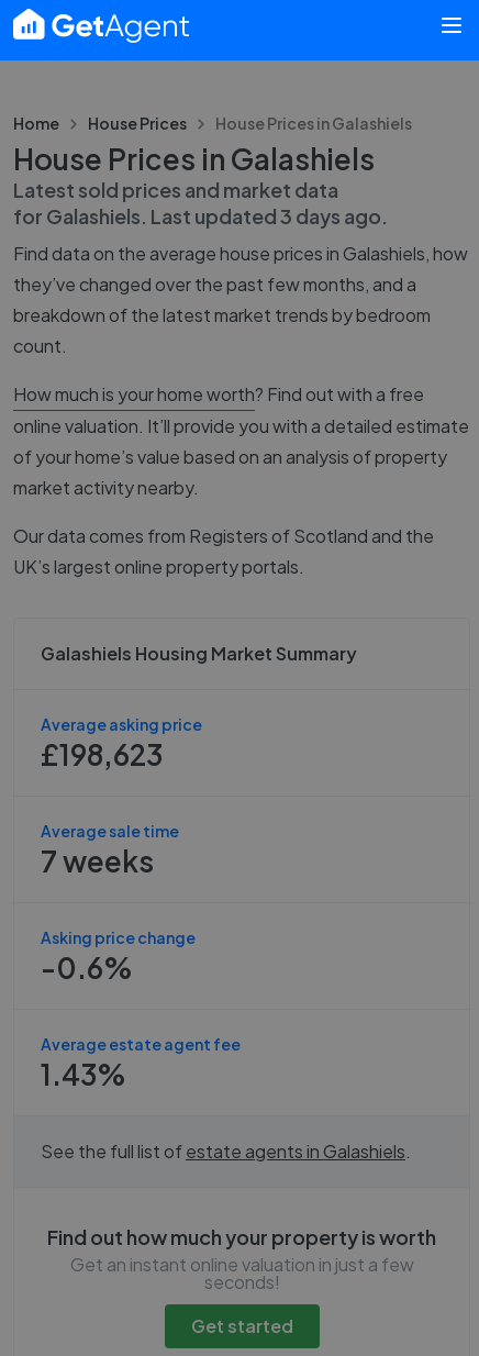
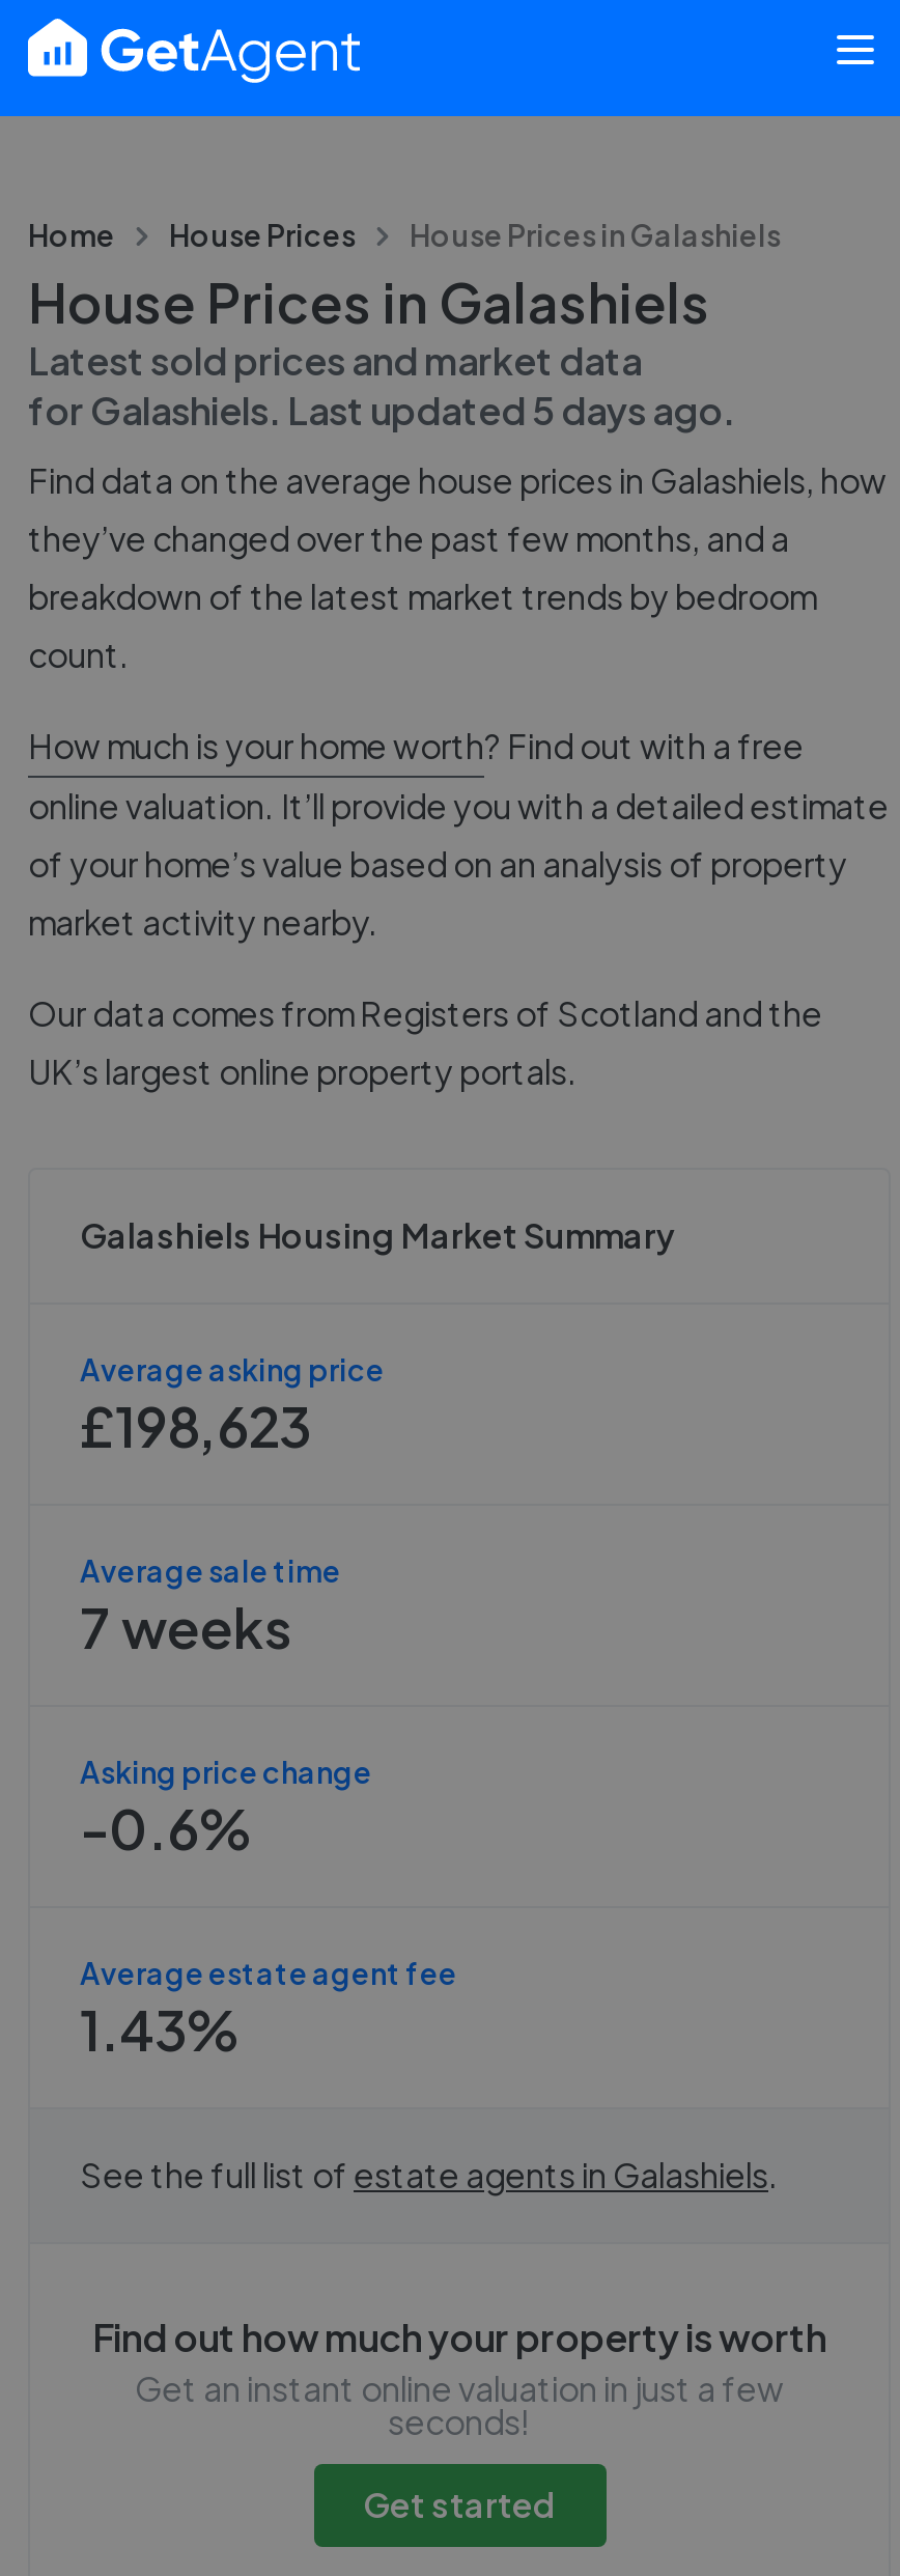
[13,203,388,229] for Galashiels. Last updated 3 days ago. -> [28,386,735,433] for Galashiels. Last updated 5 days ago.

